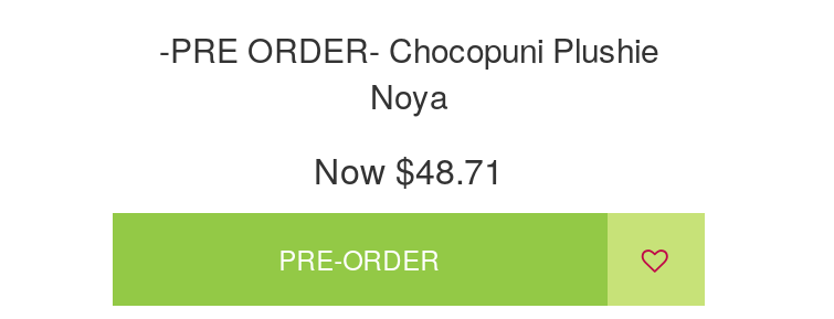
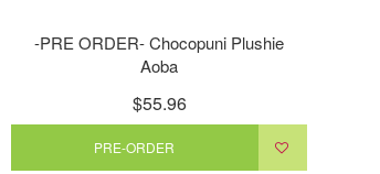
[370,72,447,118] Noya -> [140,54,178,77] Aoba
[314,145,504,196] Now $48.71 -> [132,90,186,116] $55.96

